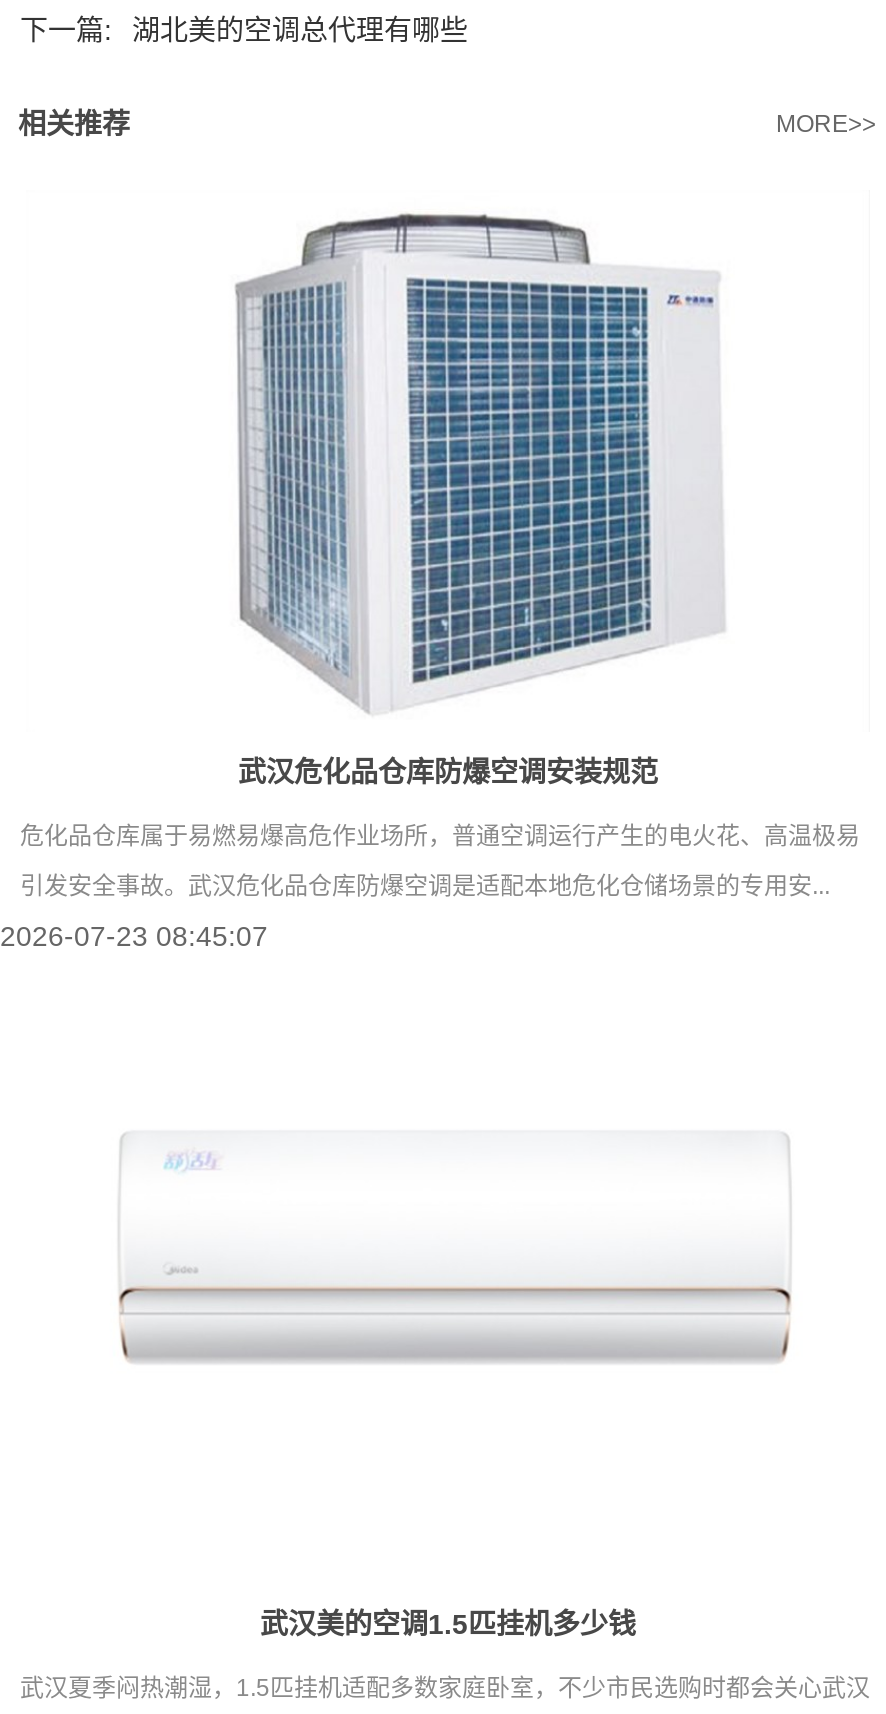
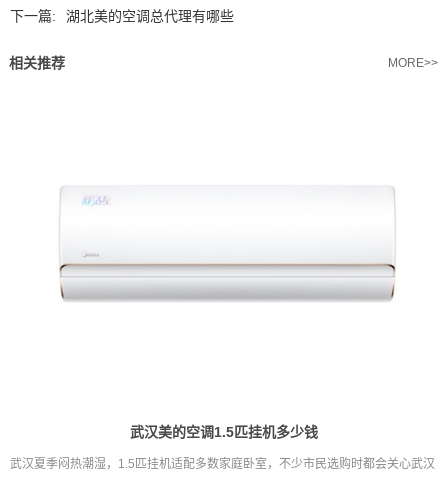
[0,212,860,953] [image] | 武汉危化品仓库防爆空调安装规范 | 危化品仓库属于易燃易爆高危作业场所，普通空调运行产生的电火花、高温极易 | 引发安全事故。武汉危化品仓库防爆空调是适配本地危化仓储场景的专用安... | 2026-07-23 08:45:07 -> none

